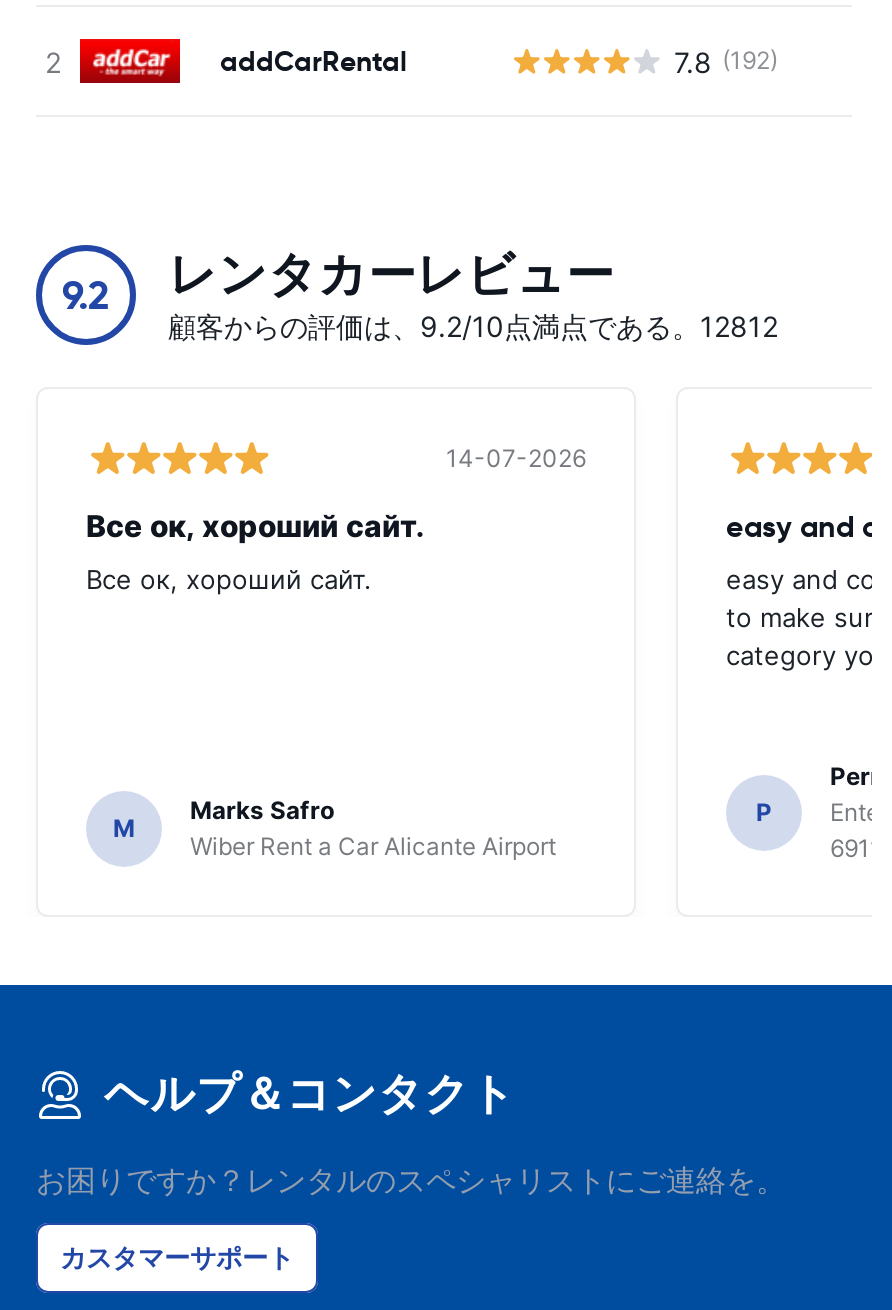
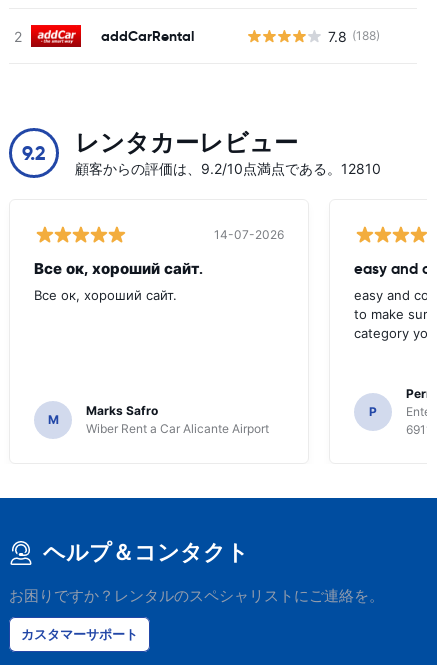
[674,44,778,78] 7.8 (192) -> [328,27,380,44] 7.8 (188)
[168,309,778,343] 顧客からの評価は、9.2/10点満点である。12812 -> [75,160,381,177] 顧客からの評価は、9.2/10点満点である。12810

